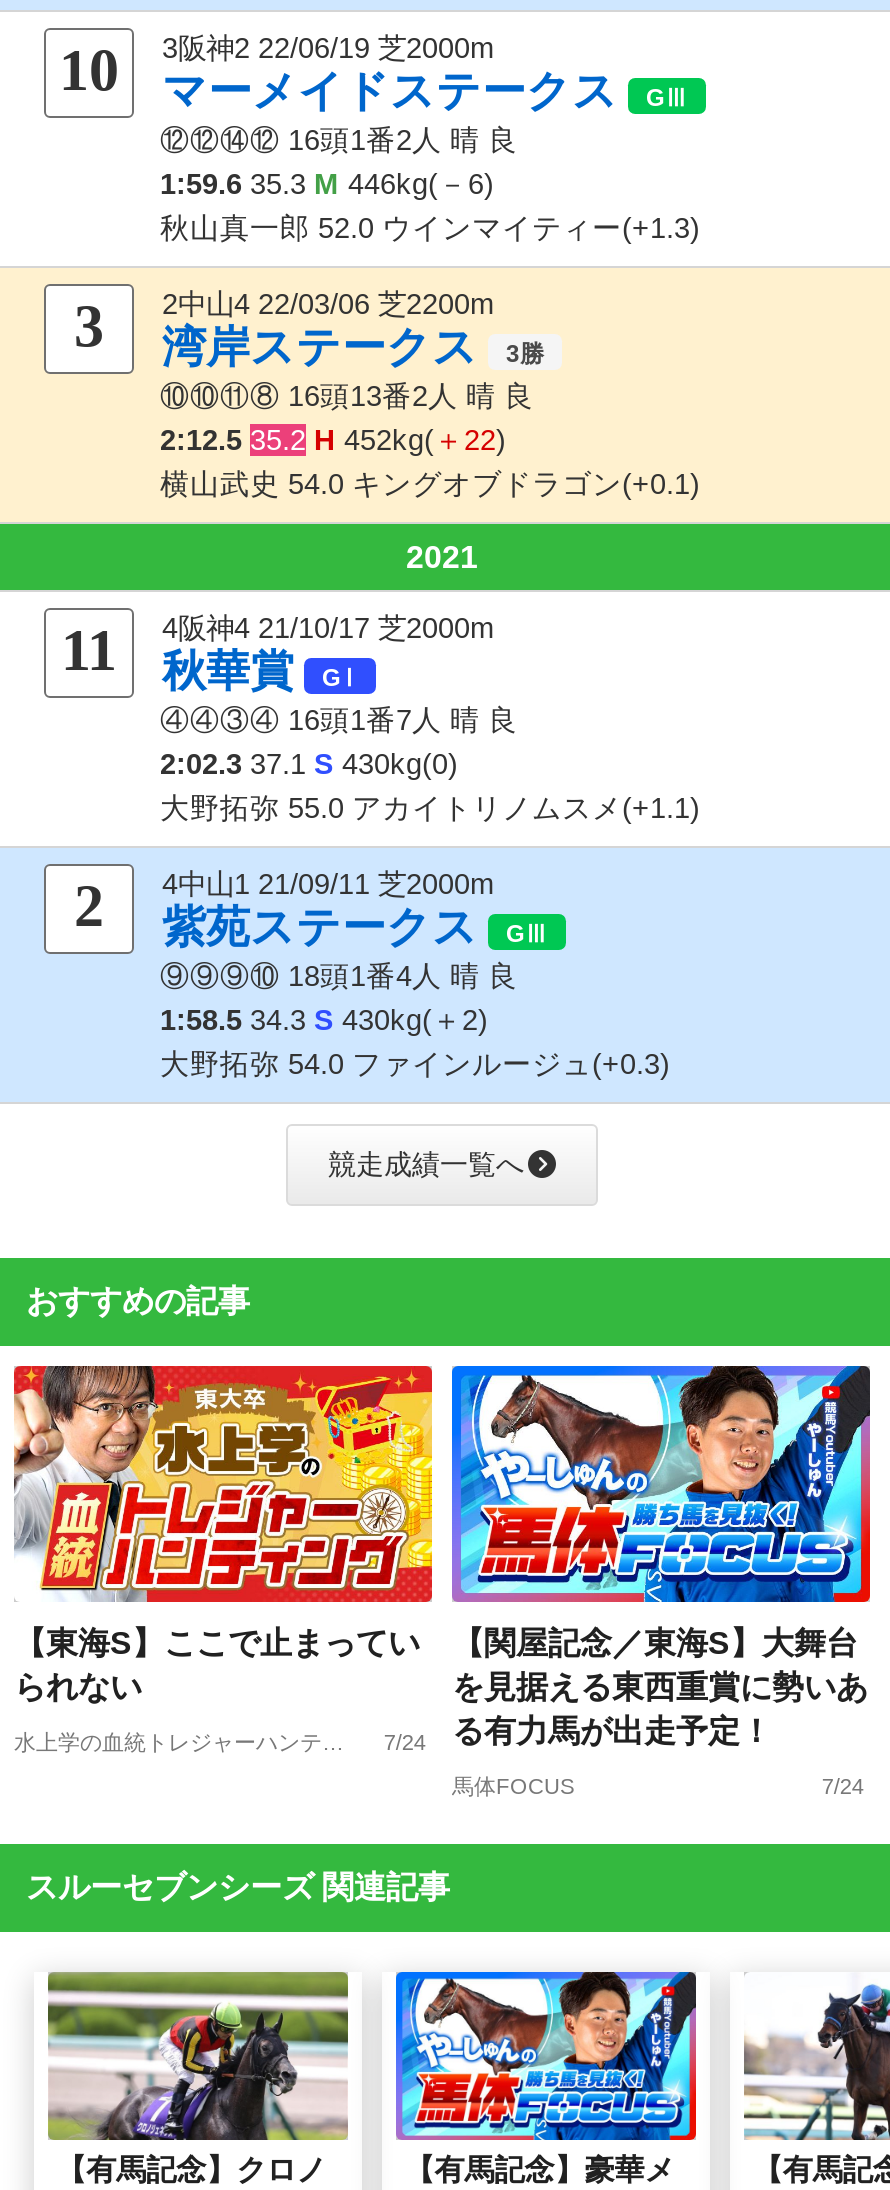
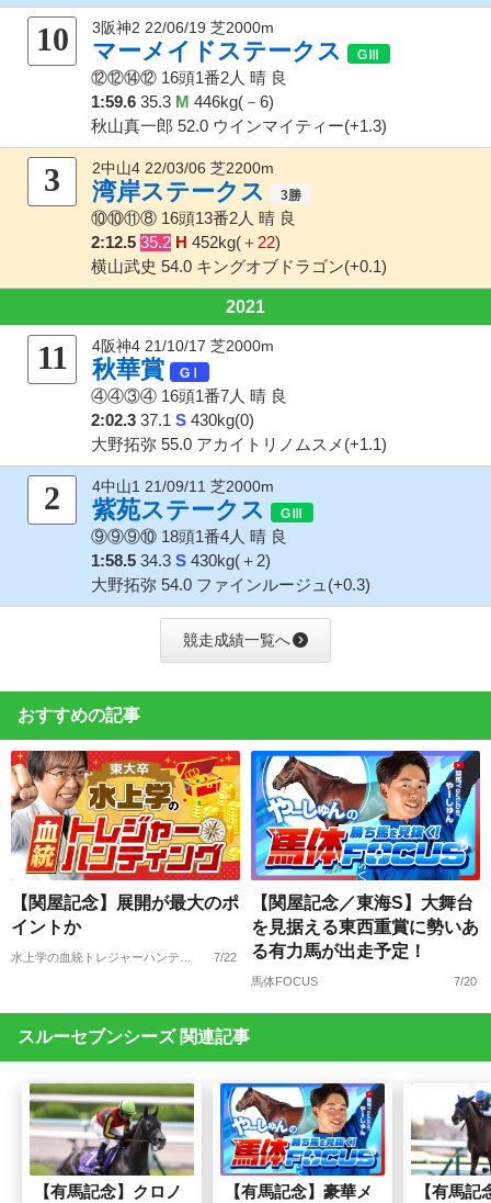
[14,1626,420,1704] 【東海S】ここで止まってい | られない -> [11,893,239,936] 【関屋記念】展開が最大のポ | イントか
[384,1730,426,1754] 7/24 -> [213,950,237,963] 7/22
[822,1774,864,1798] 7/24 -> [454,974,477,988] 7/20

